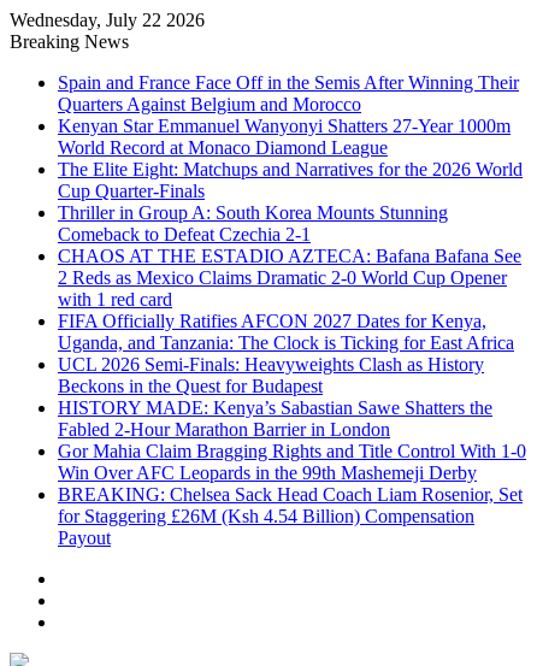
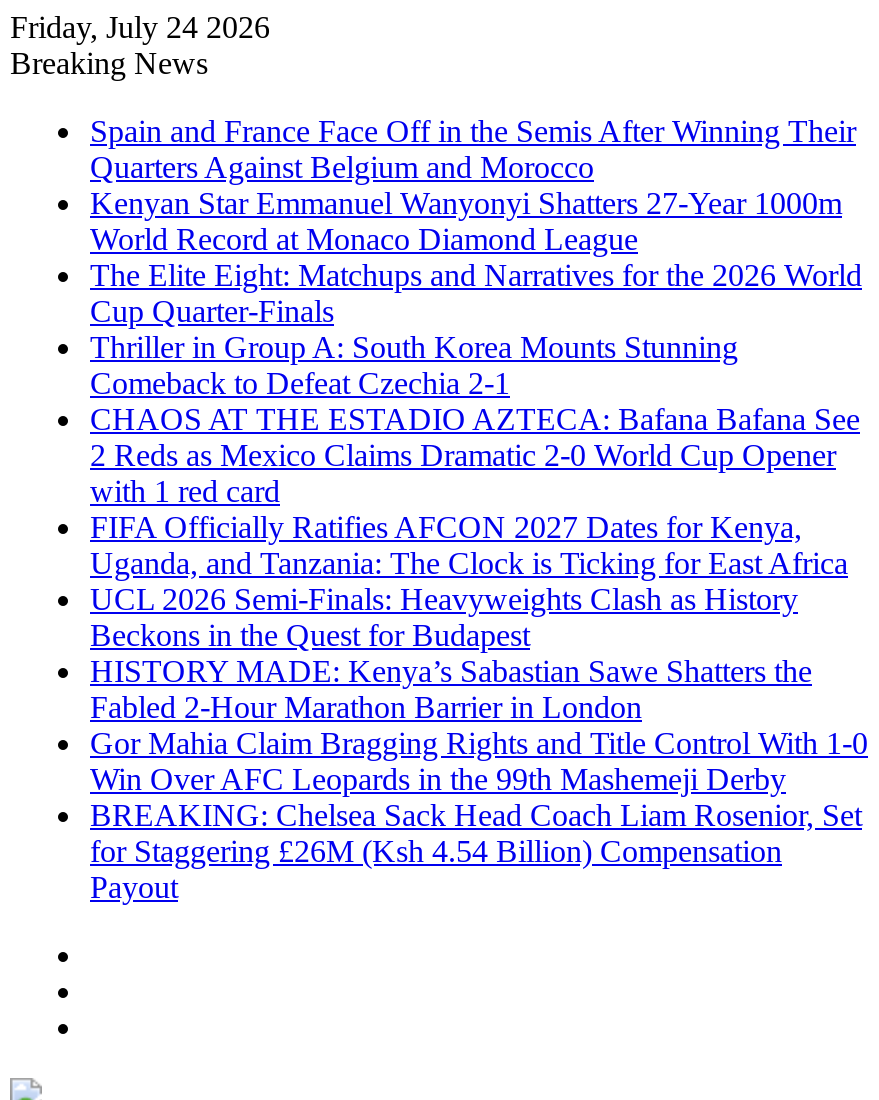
[10,10,205,30] Wednesday, July 22 2026 -> [10,10,270,44] Friday, July 24 2026

